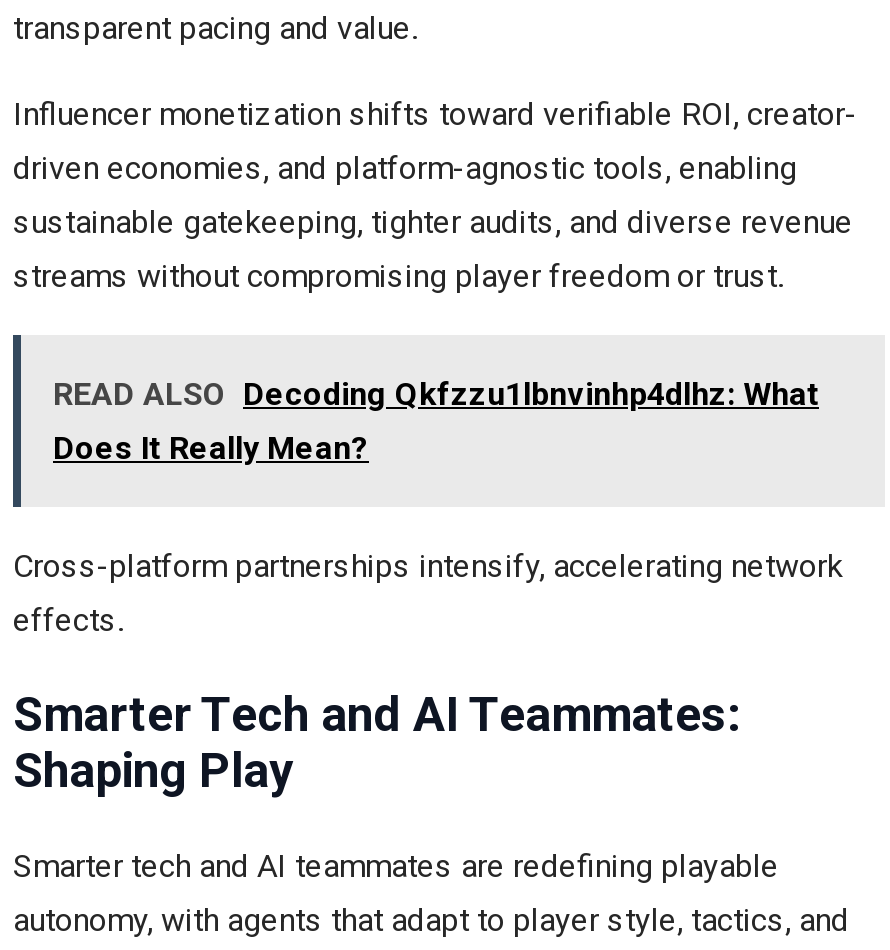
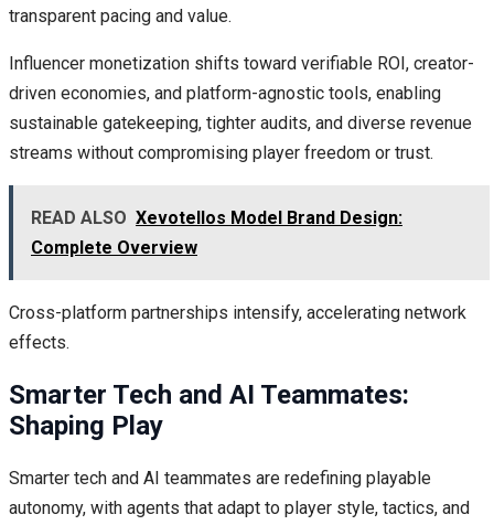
[53,375,819,467] READ ALSO Decoding Qkfzzu1lbnvinhp4dlhz: What | Does It Really Mean? -> [31,207,402,258] READ ALSO Xevotellos Model Brand Design: | Complete Overview

